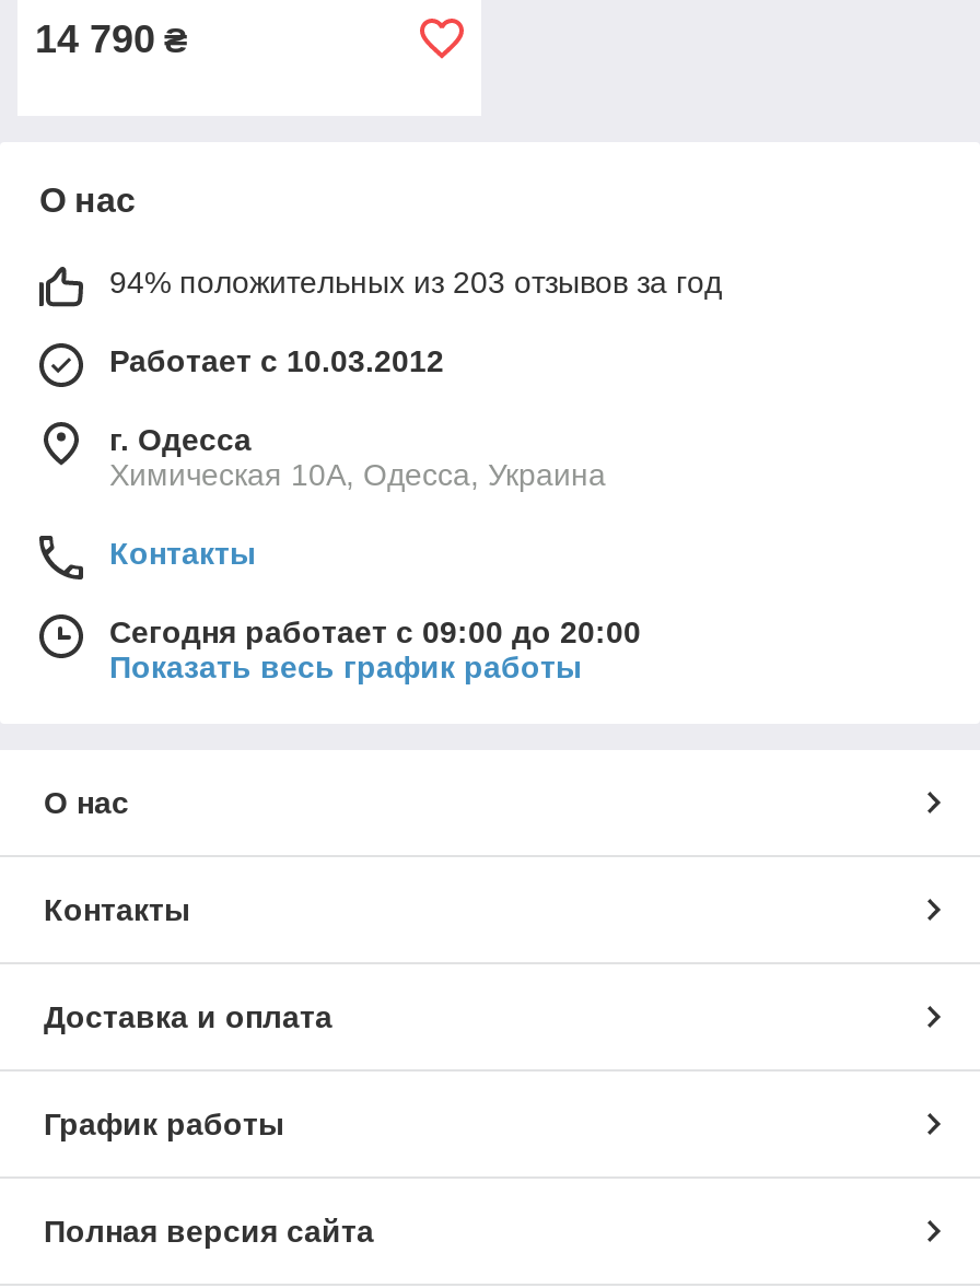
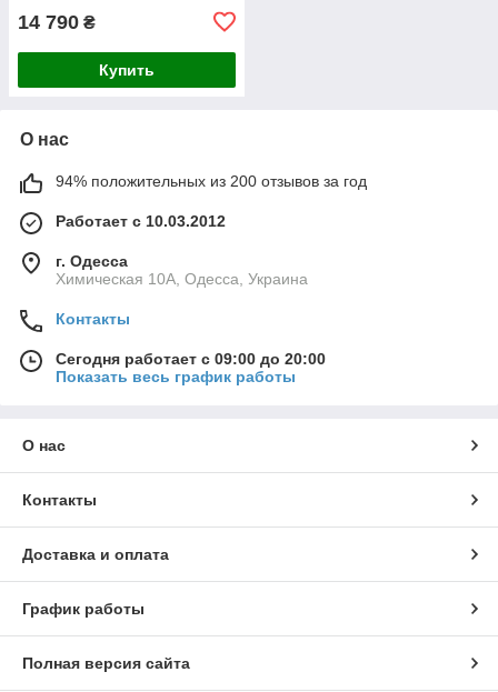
none -> [99,61,155,79] Купить
[109,264,722,299] 94% положительных из 203 отзывов за год -> [56,172,367,190] 94% положительных из 200 отзывов за год

